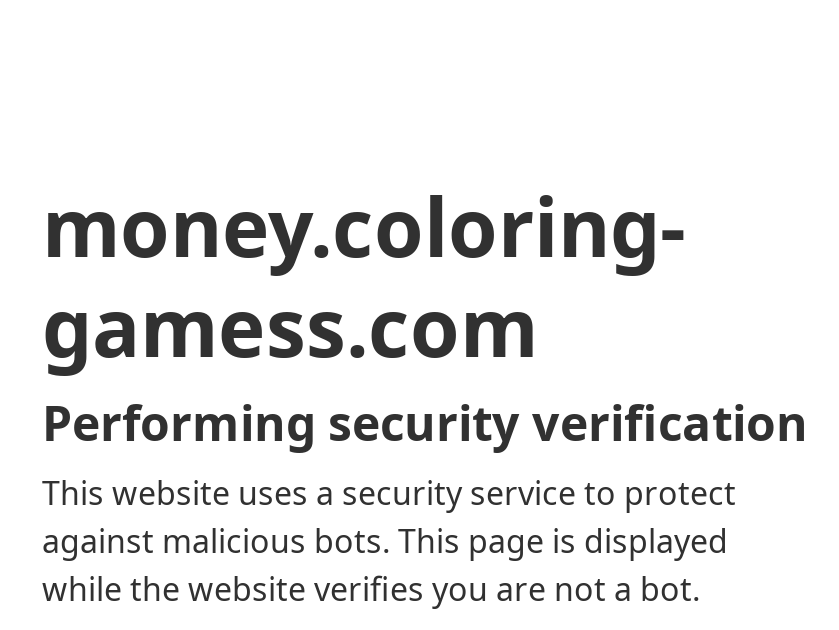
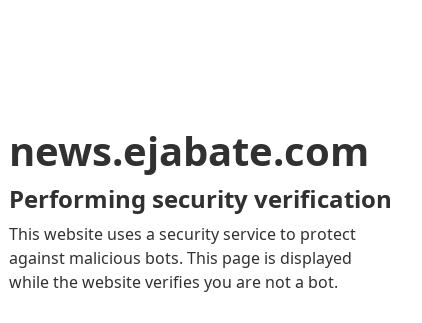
[42,171,686,381] money.coloring- | gamess.com -> [9,123,369,178] news.ejabate.com

